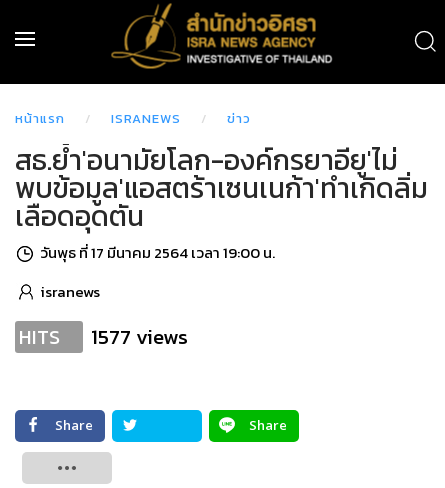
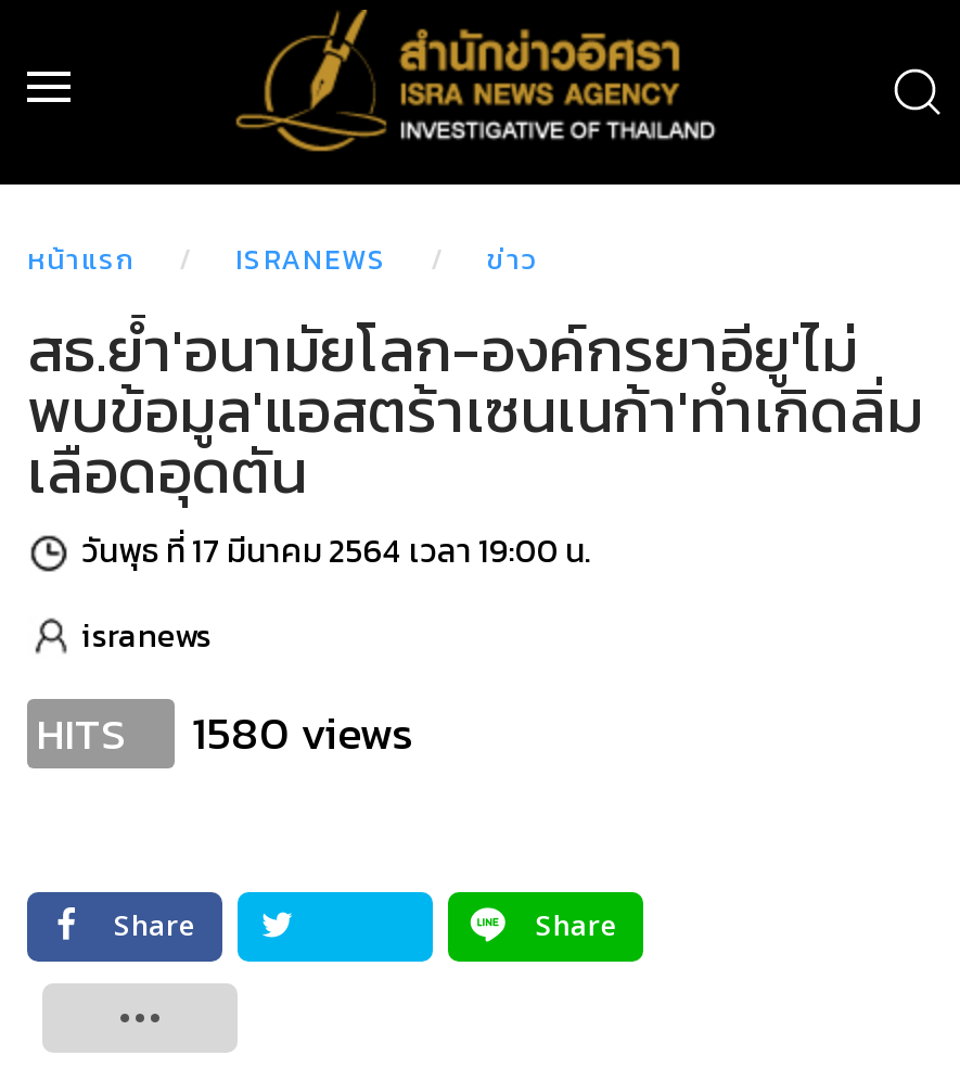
[19,320,188,351] HITS 1577 views -> [36,698,413,765] HITS 1580 views

